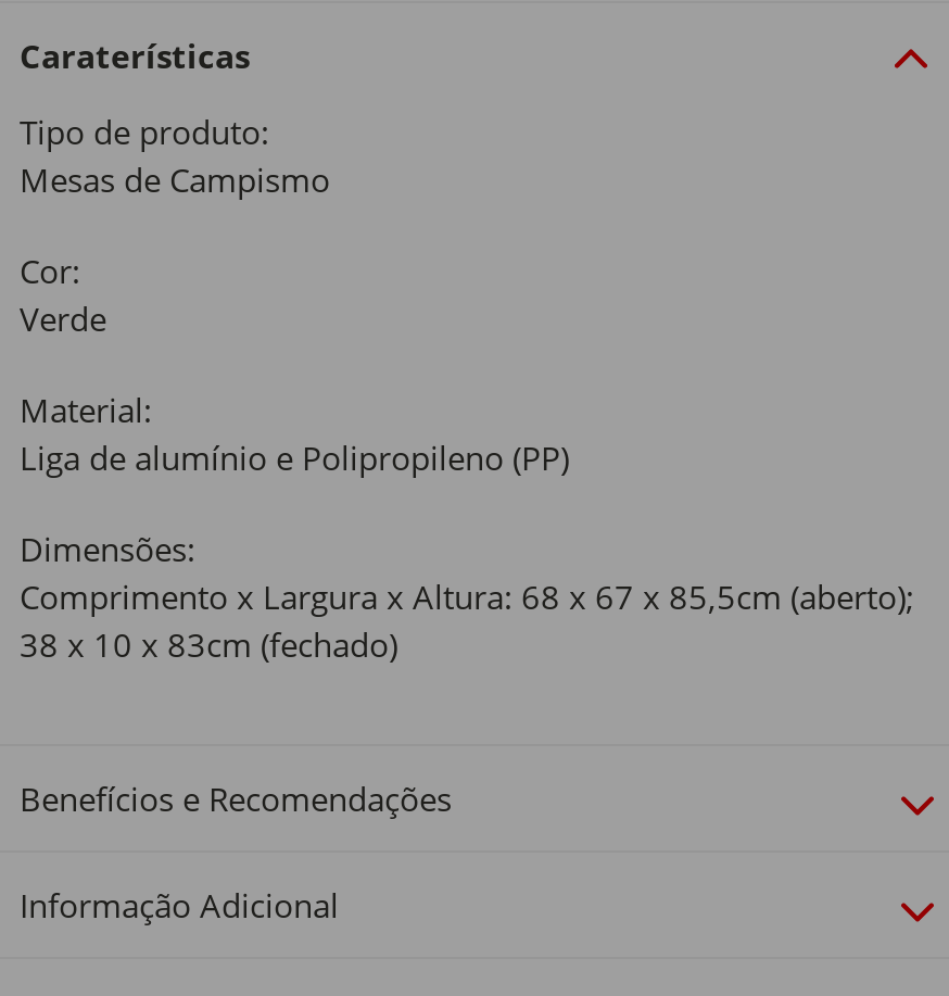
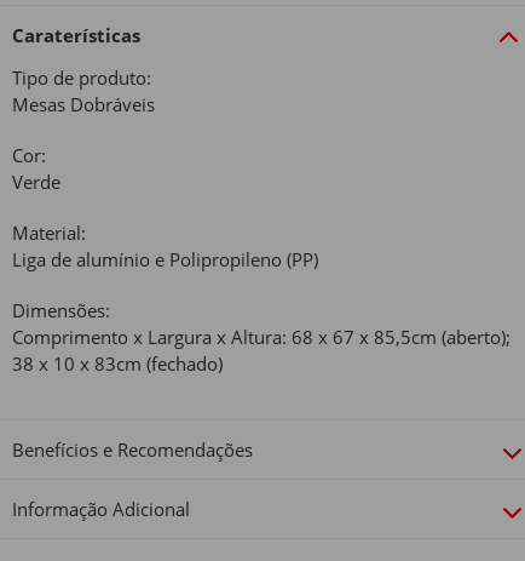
[20,158,330,202] Mesas de Campismo -> [12,93,155,117] Mesas Dobráveis

